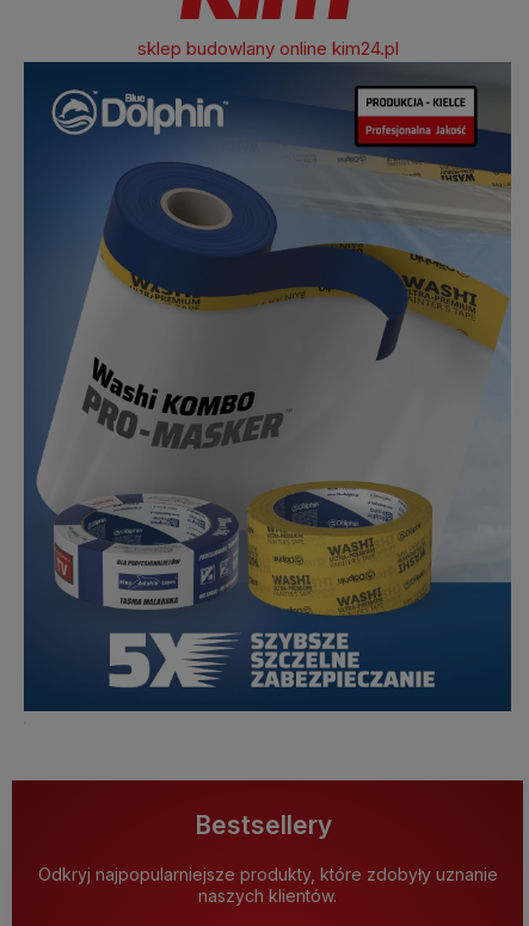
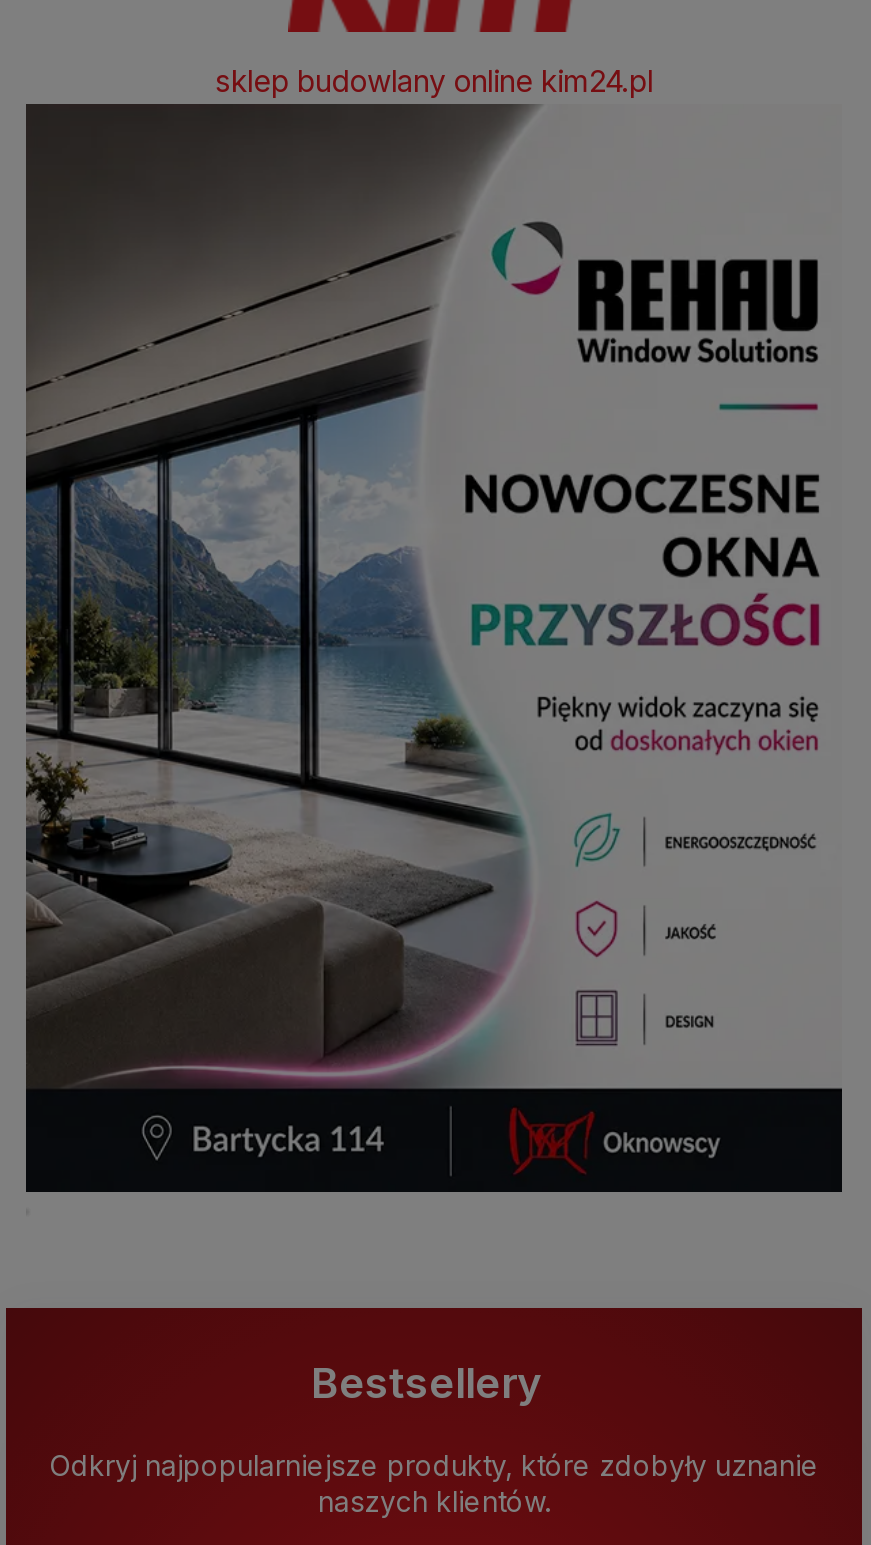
[23,61,512,712] [image] -> [24,104,844,1192] [image]

